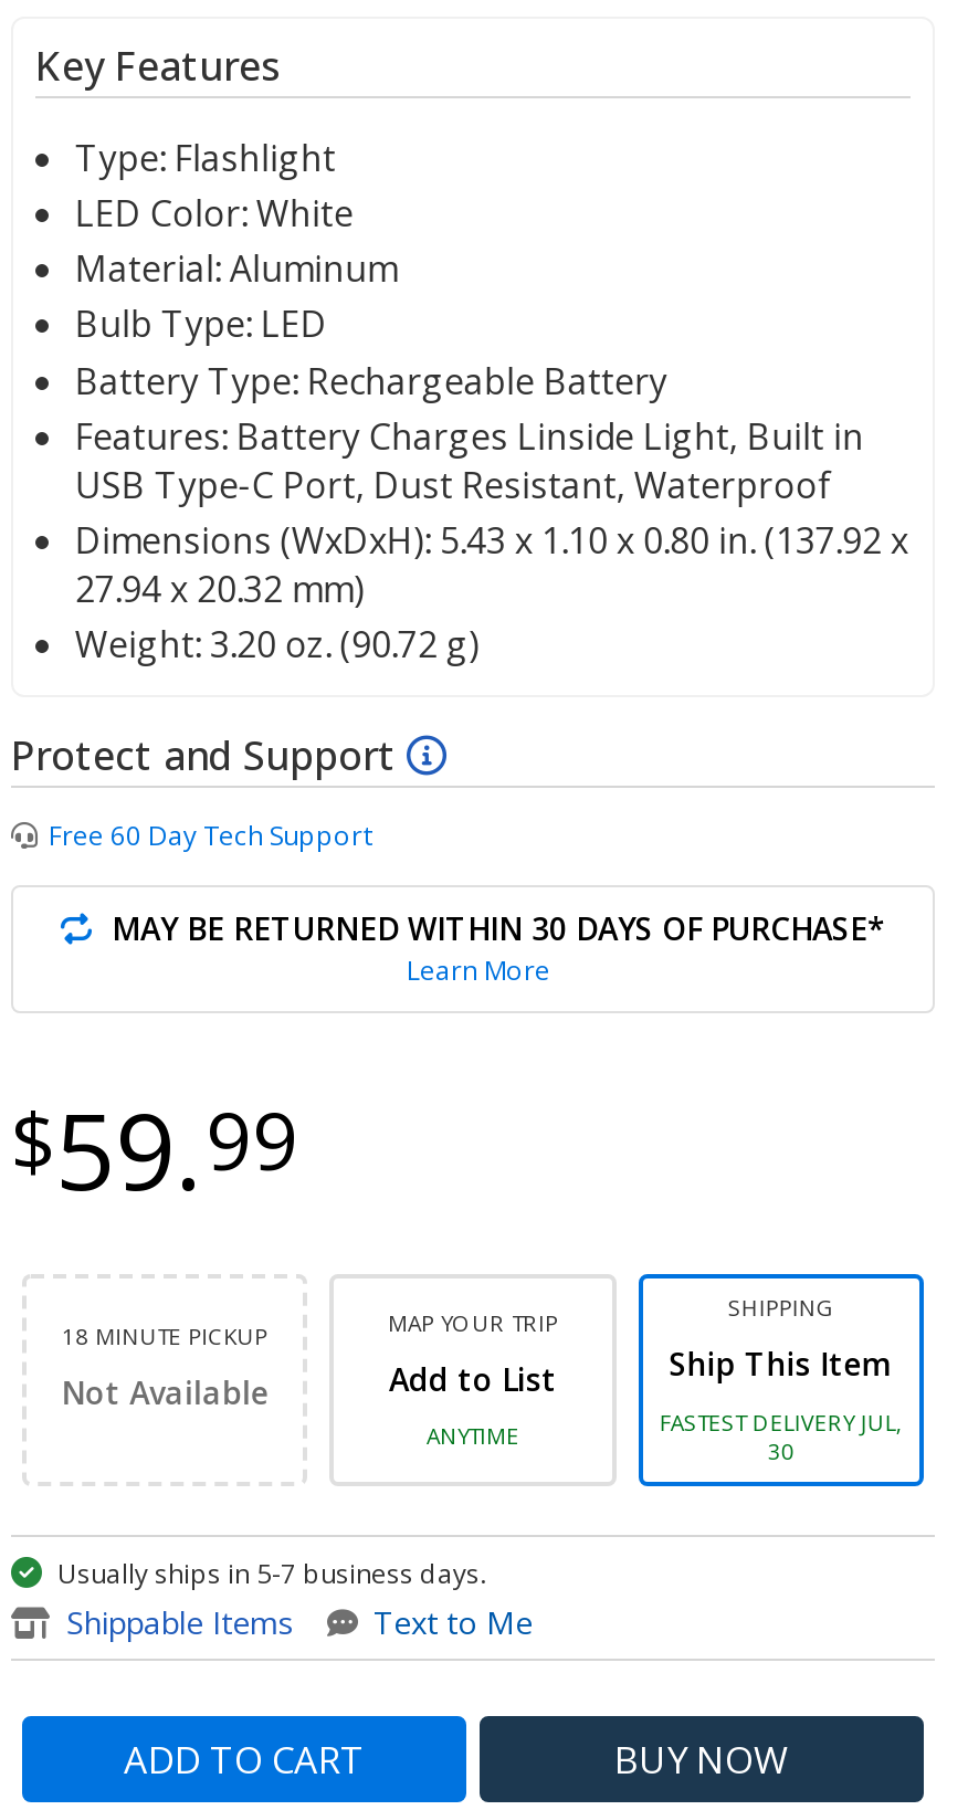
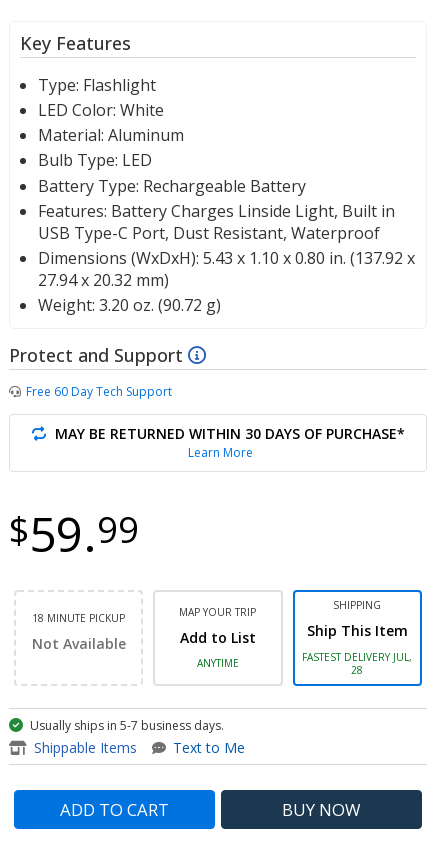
[768,1435,794,1466] 30 -> [351,663,363,677] 28

